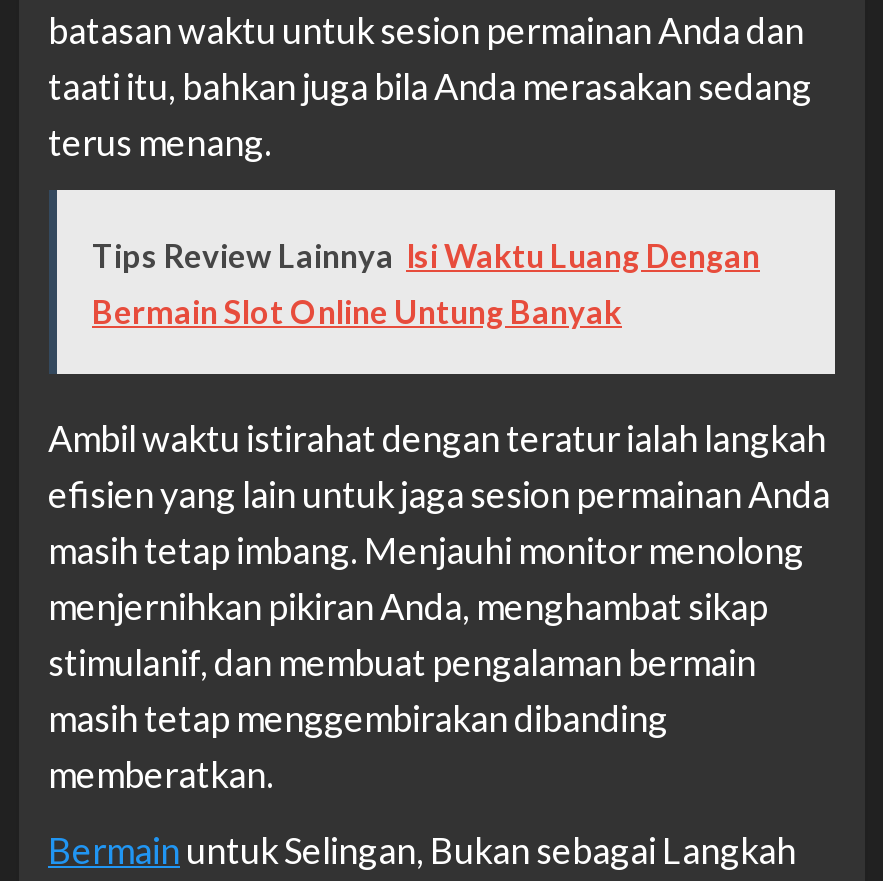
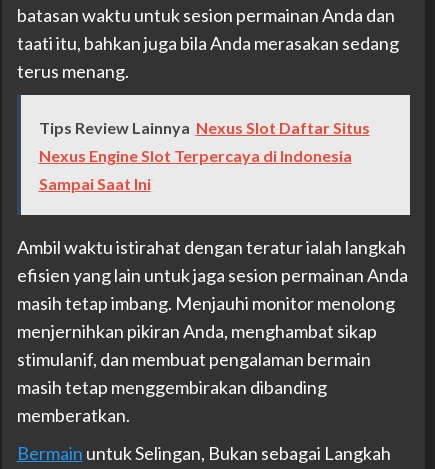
[92,237,760,331] Tips Review Lainnya Isi Waktu Luang Dengan | Bermain Slot Online Untung Banyak -> [38,118,369,193] Tips Review Lainnya Nexus Slot Daftar Situs | Nexus Engine Slot Terpercaya di Indonesia | Sampai Saat Ini

